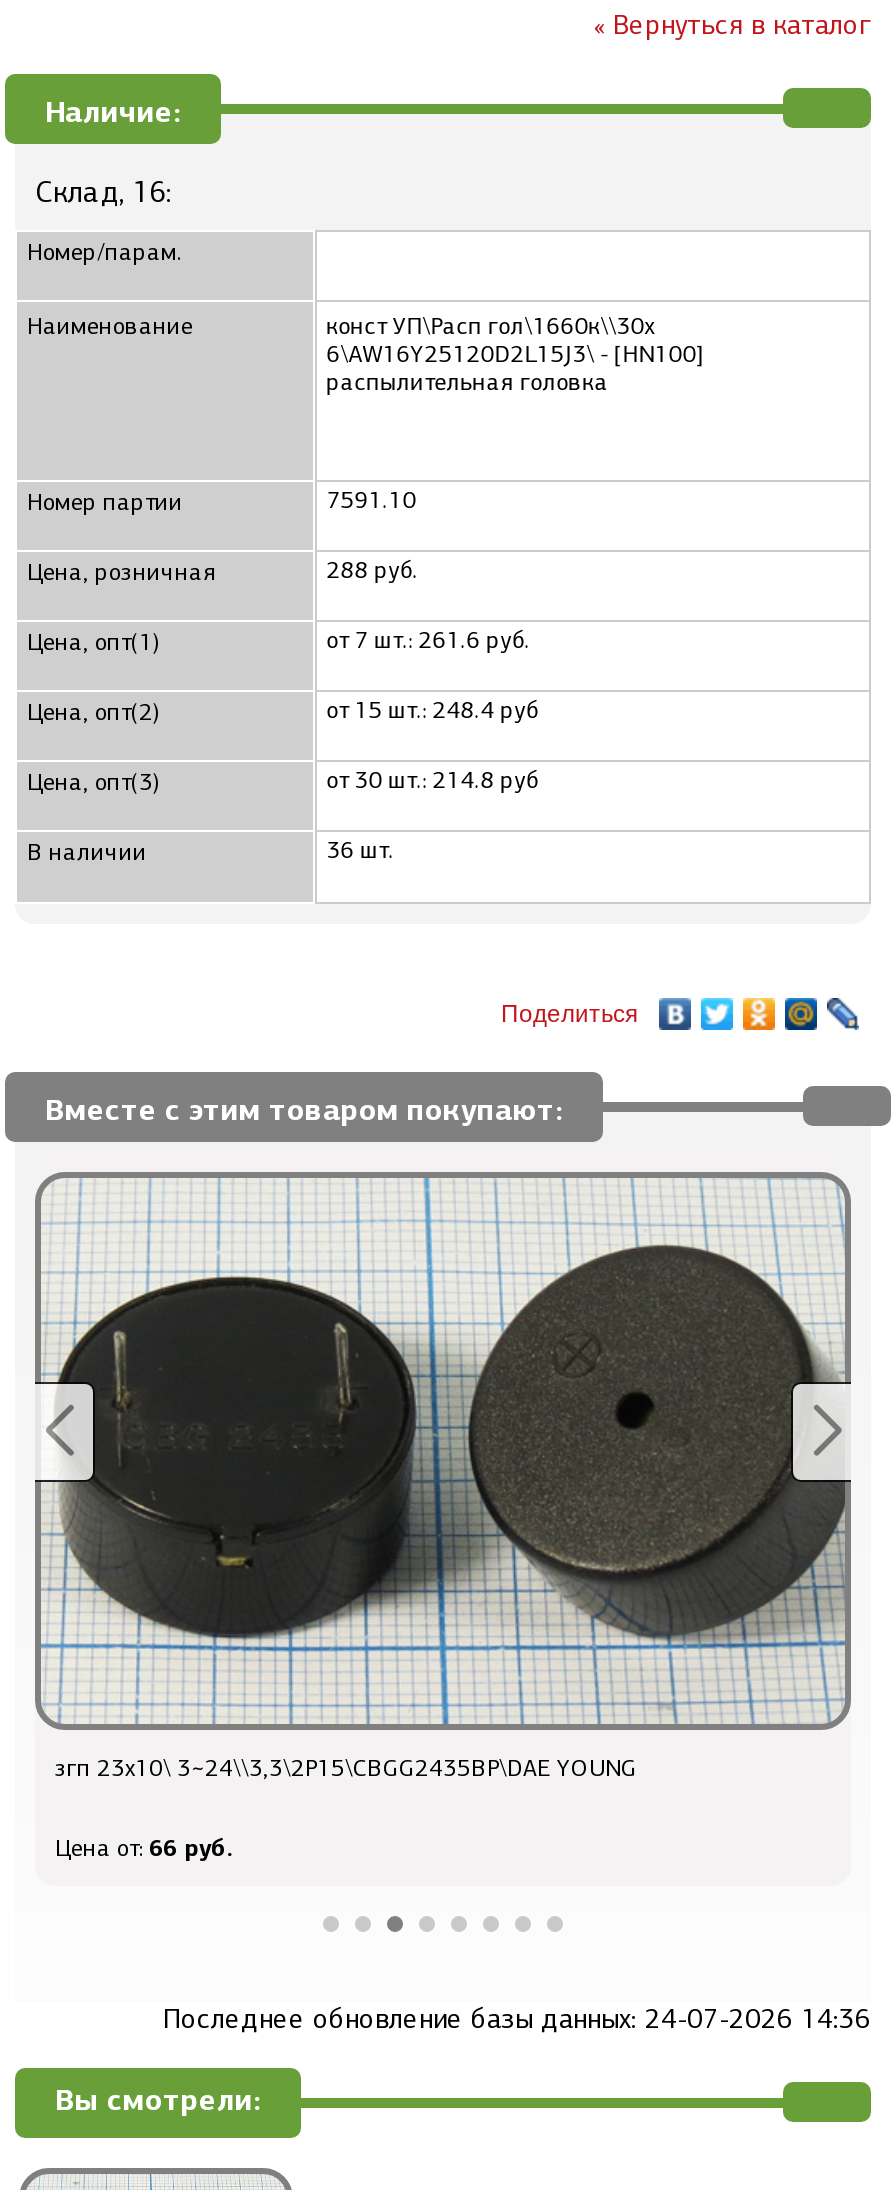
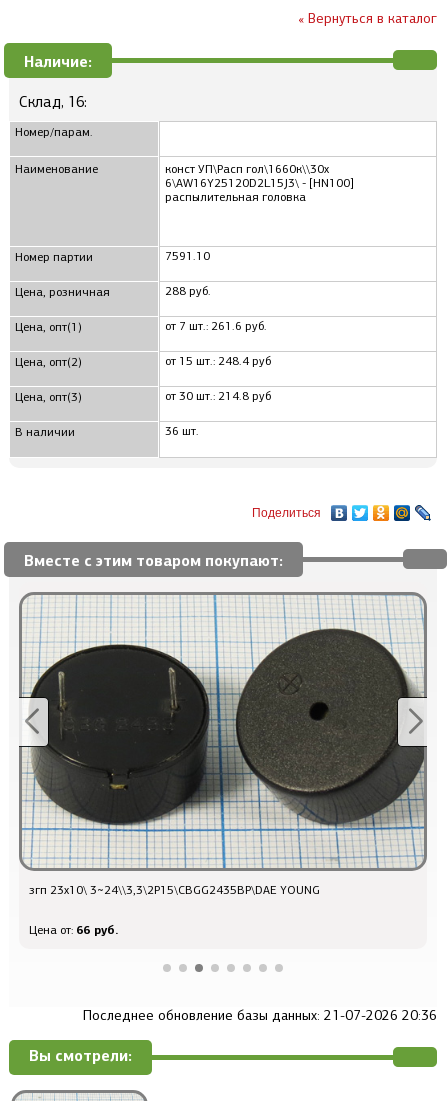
[163,2002,871,2036] Последнее обновление базы данных: 24-07-2026 14:36 -> [83,1007,437,1024] Последнее обновление базы данных: 21-07-2026 20:36

